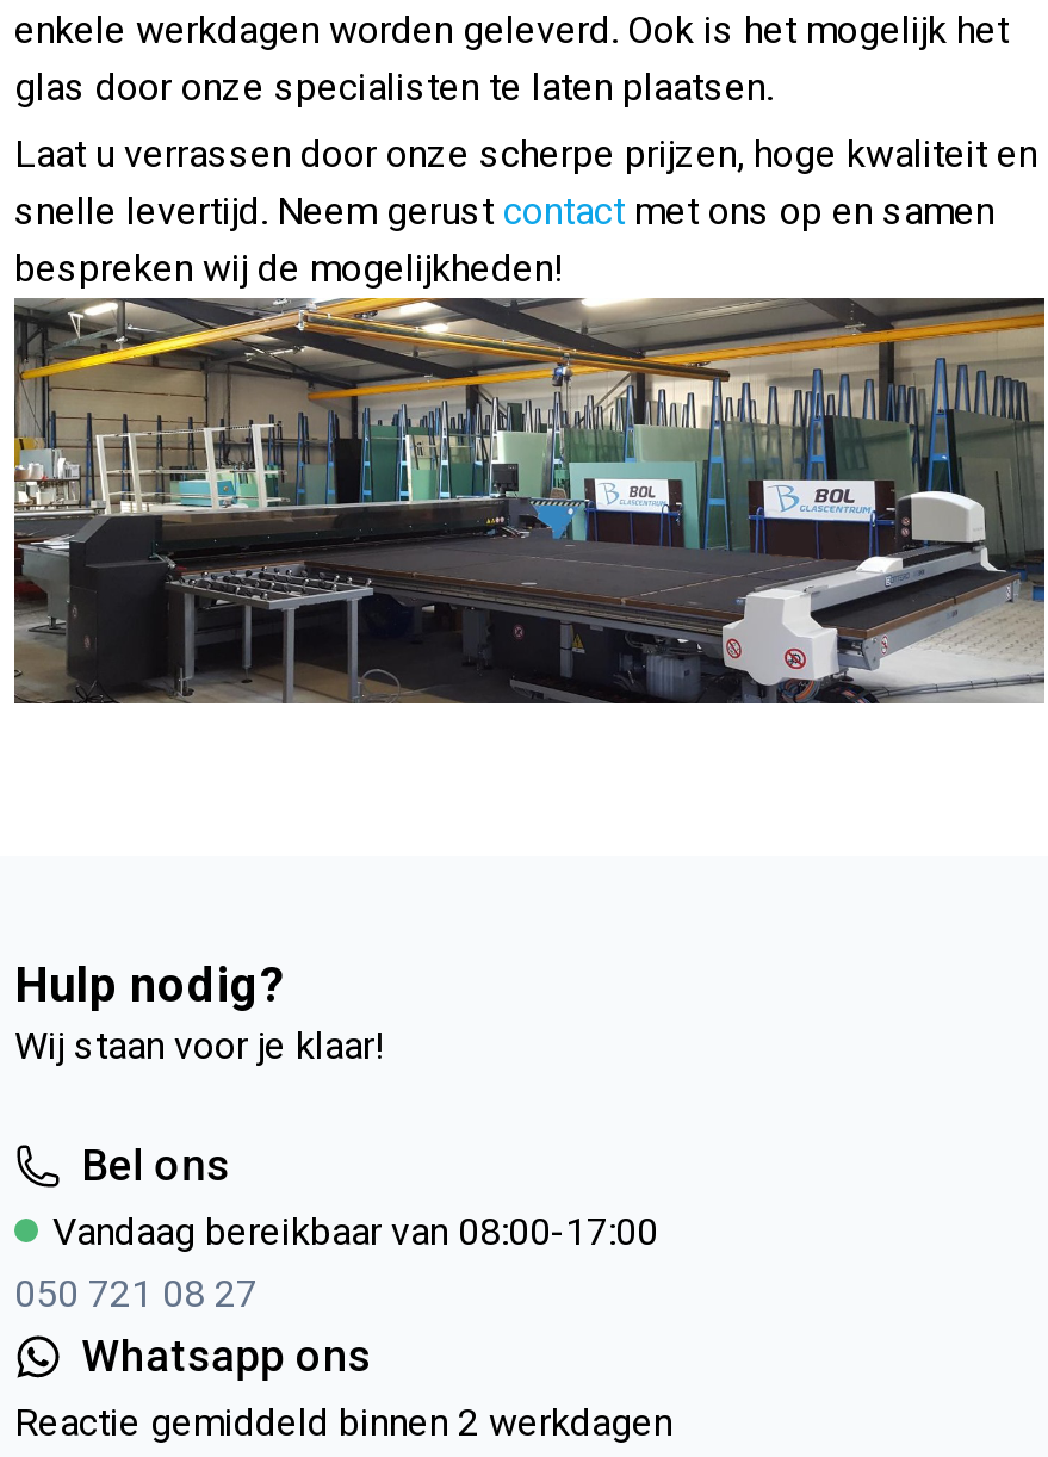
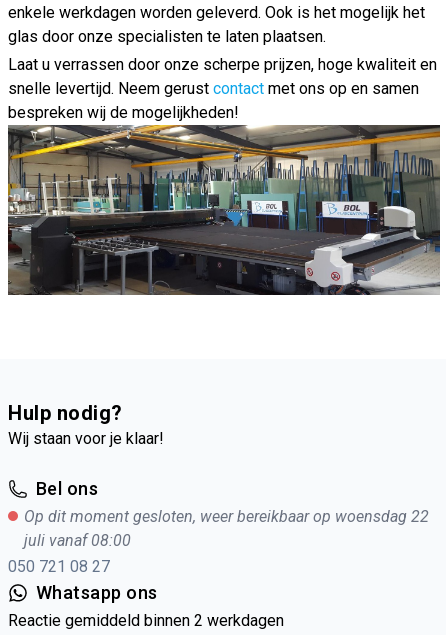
[52,1210,658,1255] Vandaag bereikbaar van 08:00-17:00 -> [24,507,429,550] Op dit moment gesloten, weer bereikbaar op woensdag 22 | juli vanaf 08:00

